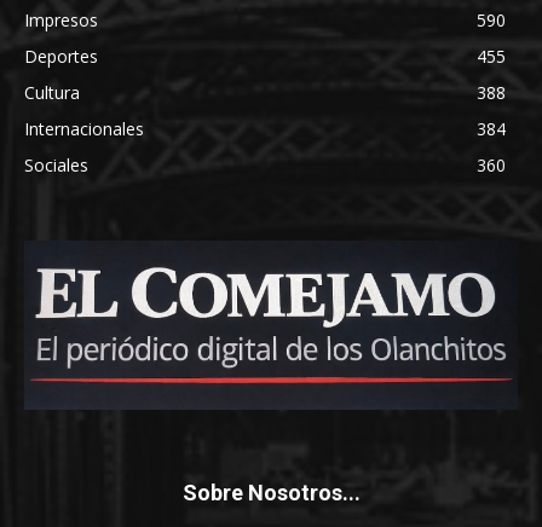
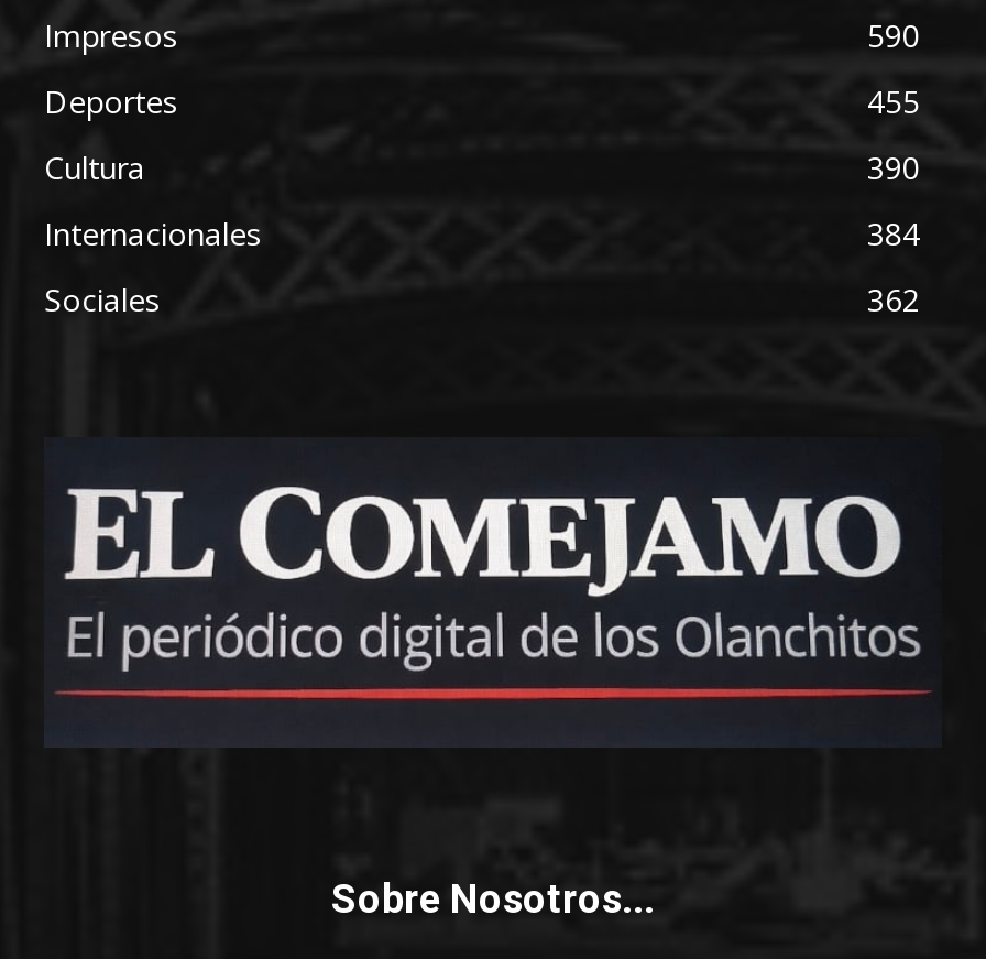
[477,81,506,103] 388 -> [867,147,920,188] 390
[477,153,506,176] 360 -> [867,279,920,321] 362

